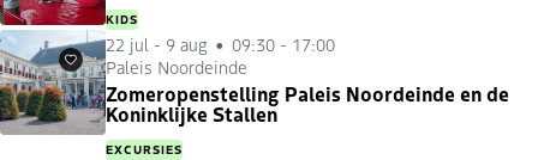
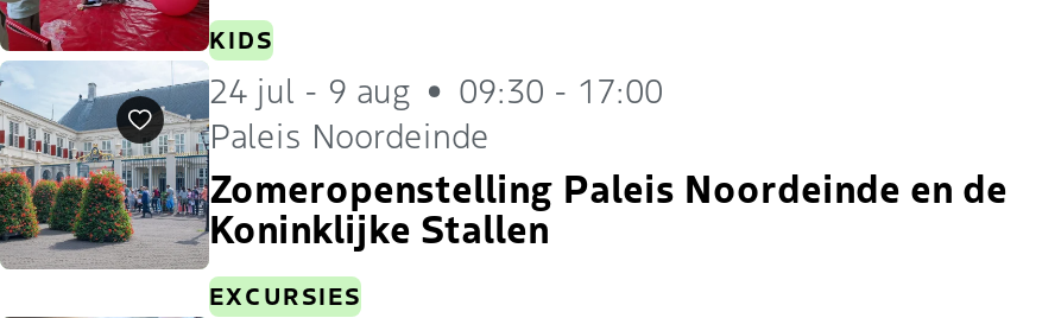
[106,32,335,56] 22 jul - 9 aug 09:30 - 17:00 -> [209,64,663,112] 24 jul - 9 aug 09:30 - 17:00

